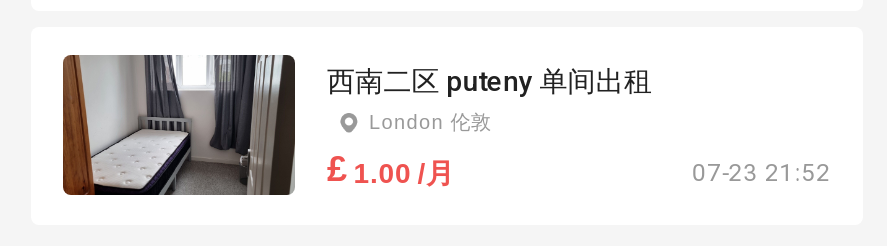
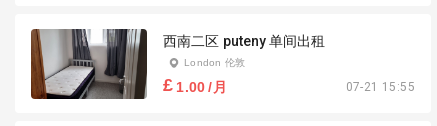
[692,158,831,186] 07-23 21:52 -> [346,80,415,94] 07-21 15:55

